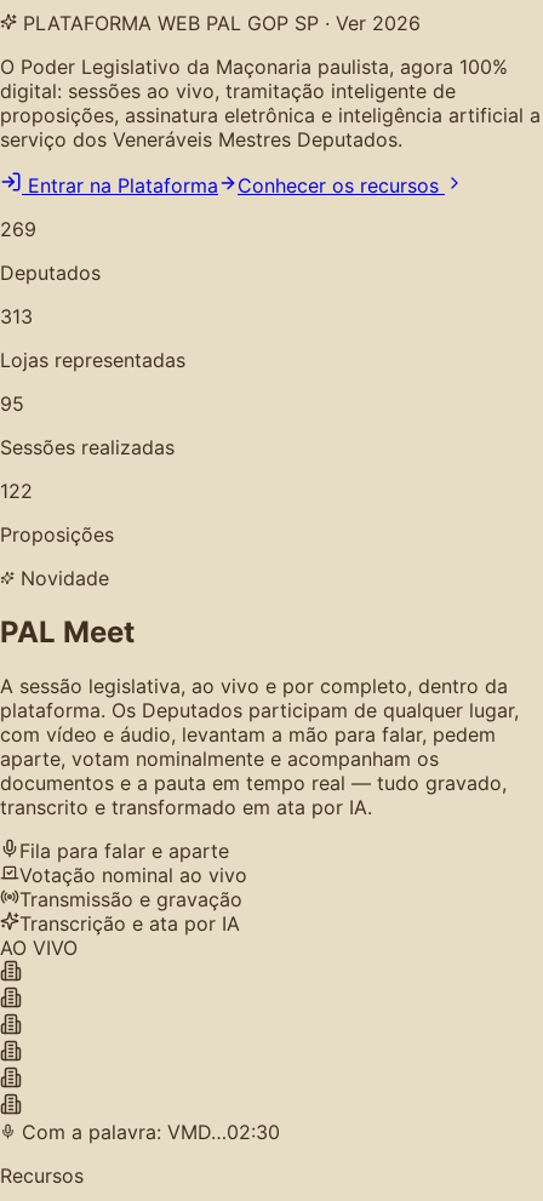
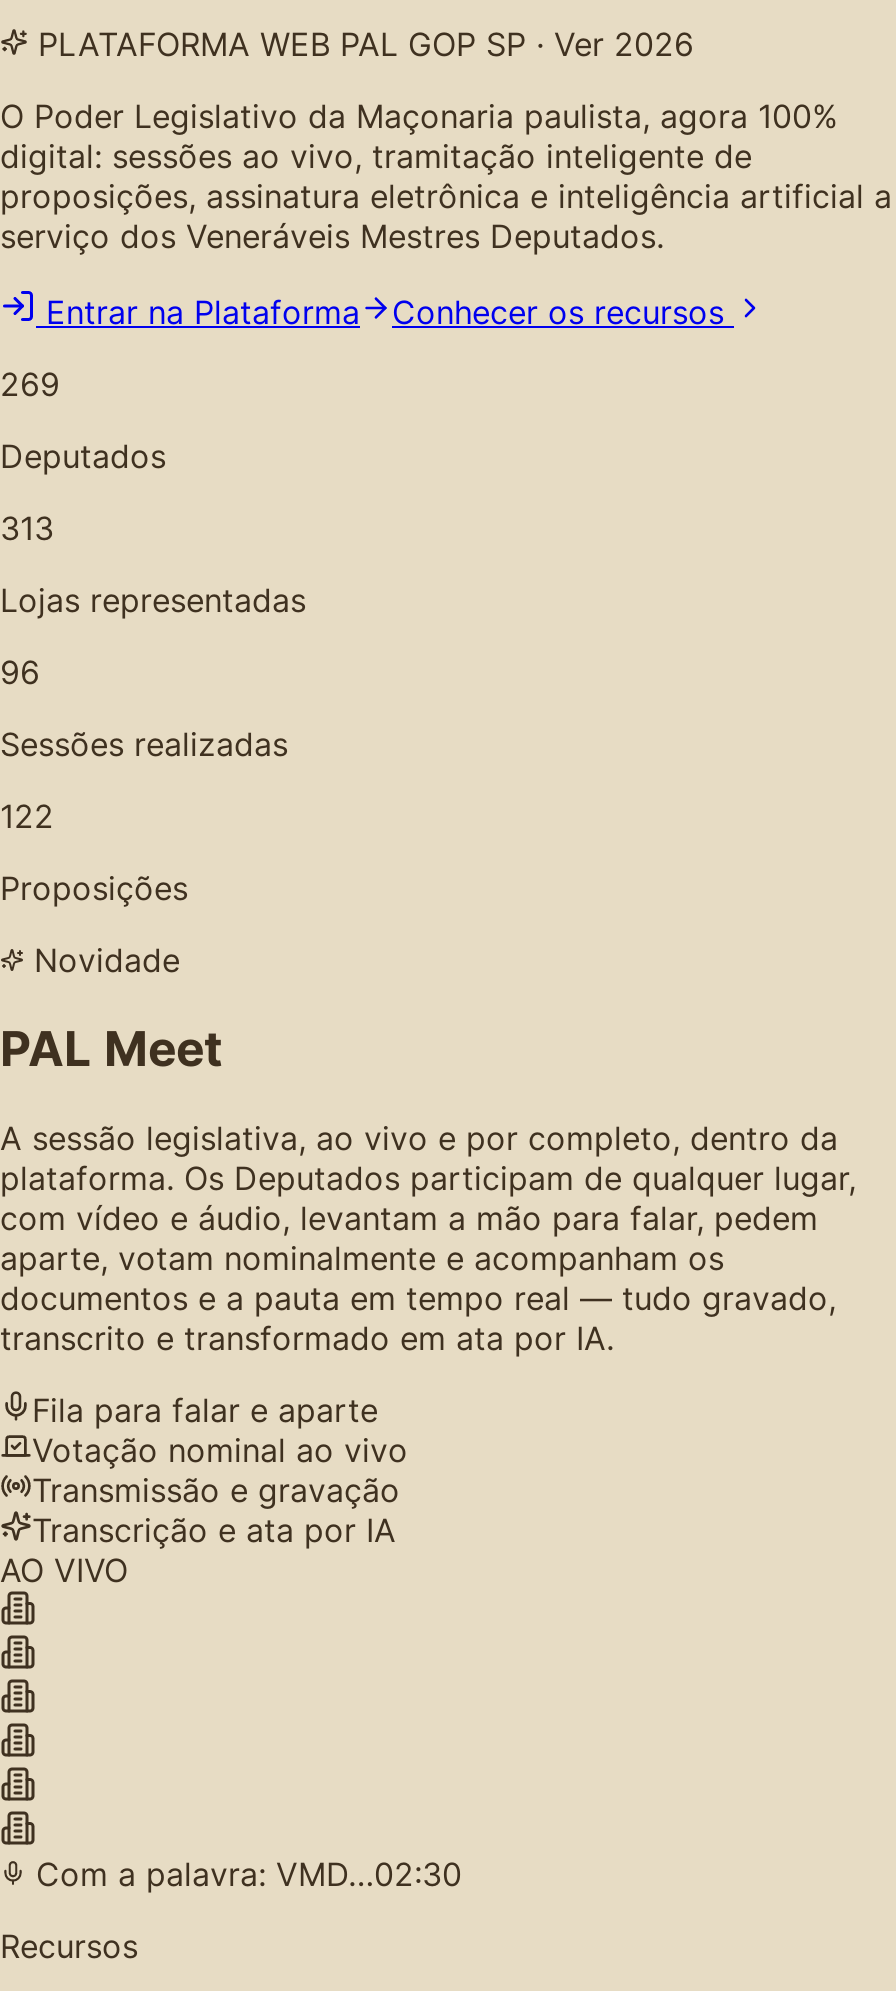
[0,391,24,415] 95 -> [0,652,40,692] 96

